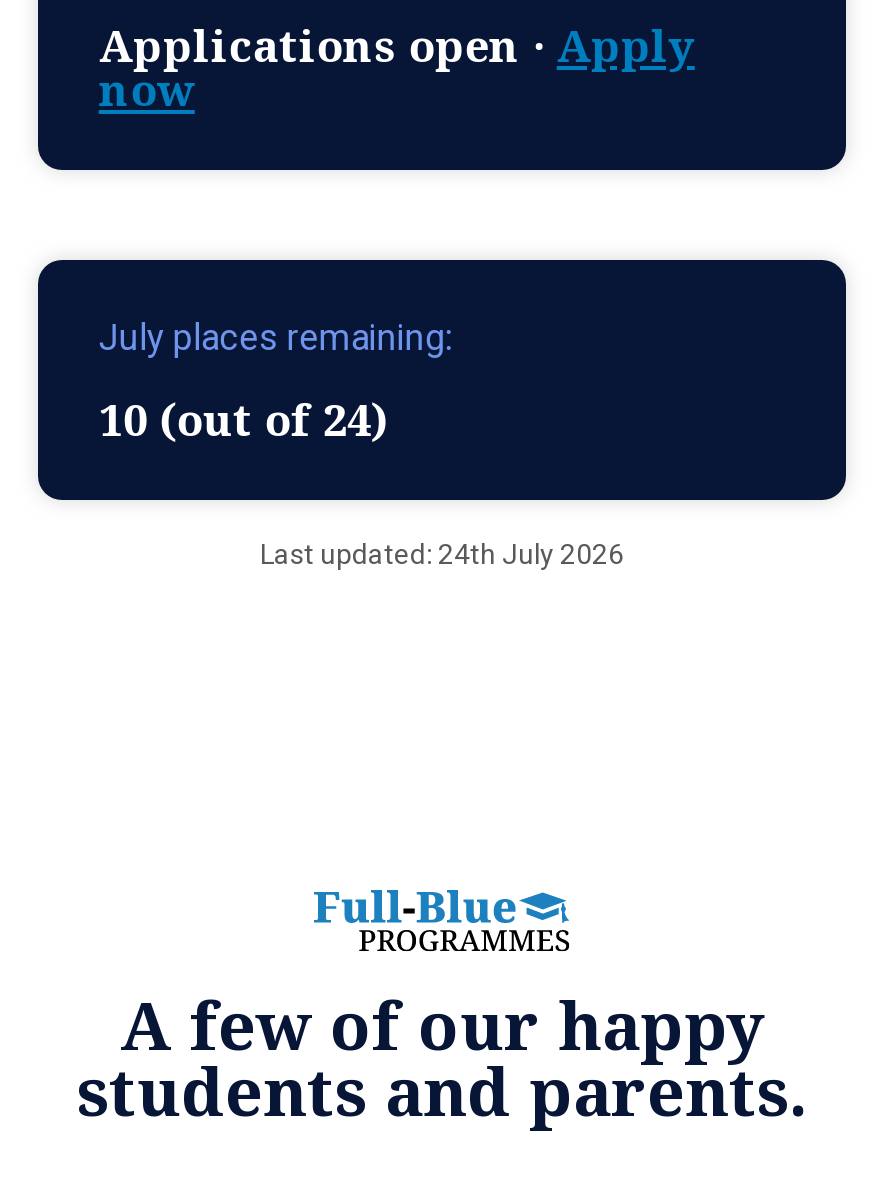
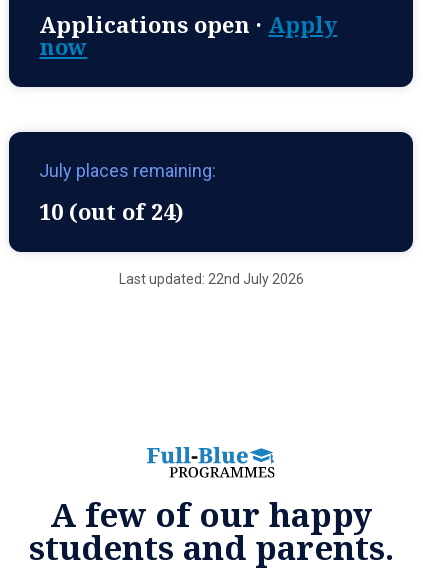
[260,538,624,570] Last updated: 24th July 2026 -> [118,271,303,287] Last updated: 22nd July 2026

